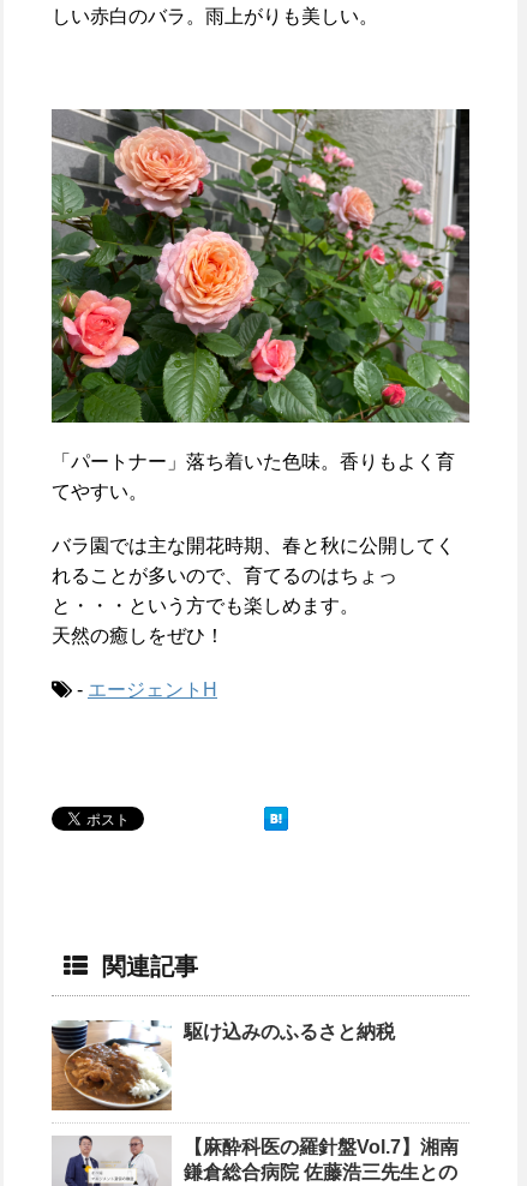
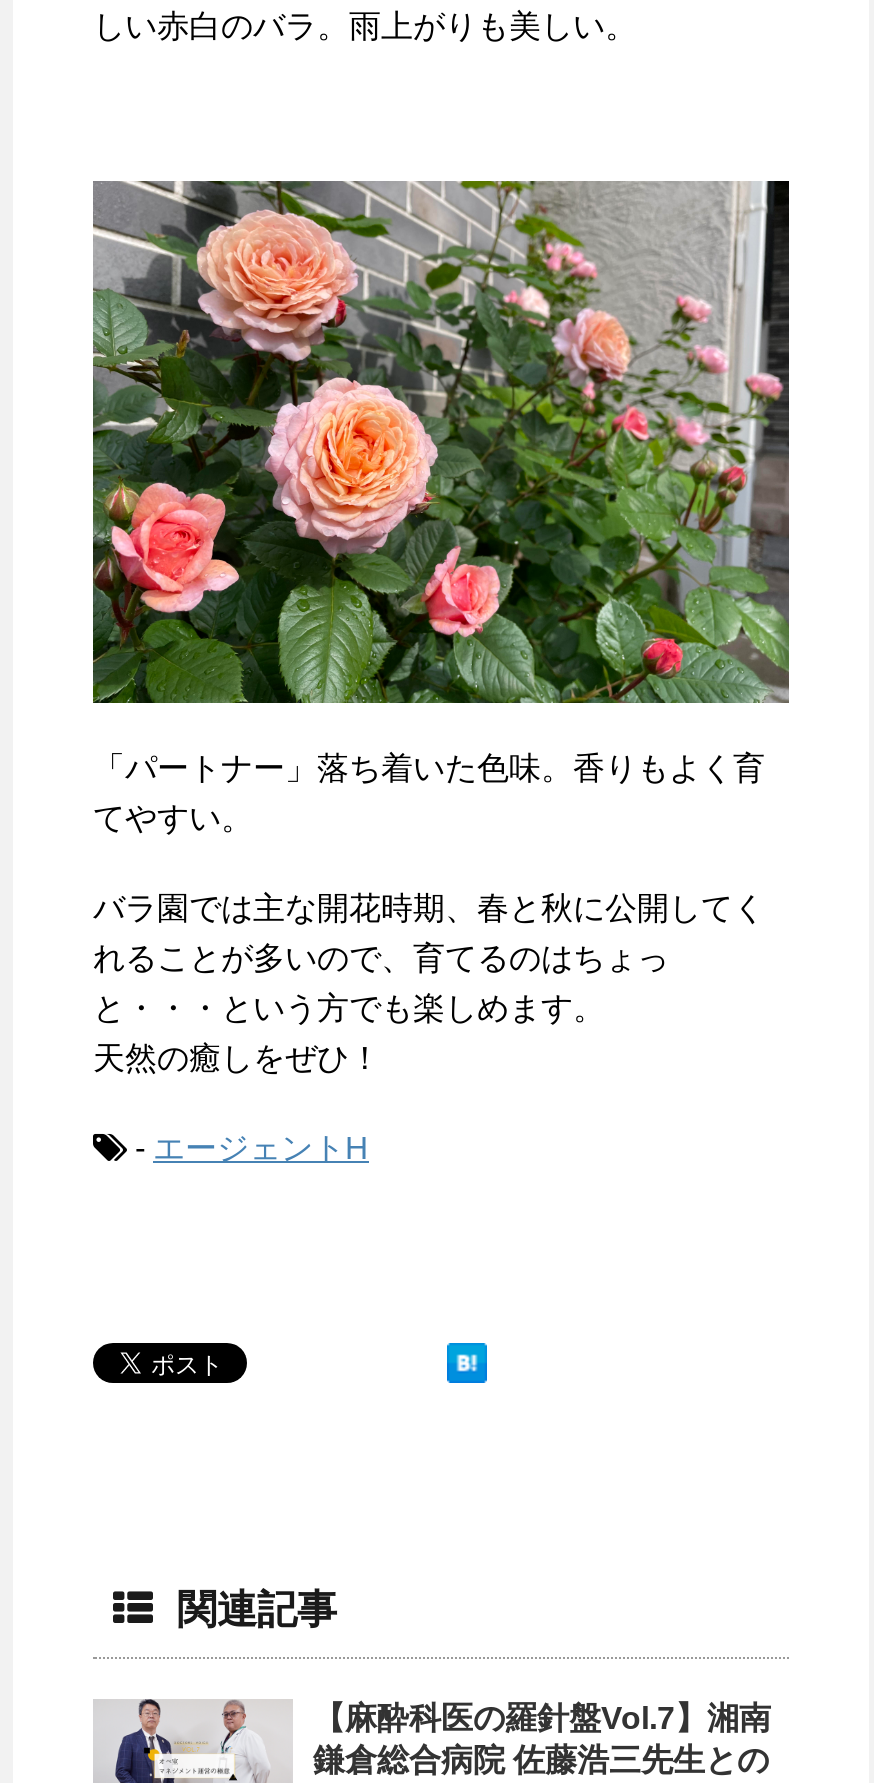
[50,1020,395,1112] [image] | 駆け込みのふるさと納税 -> none

